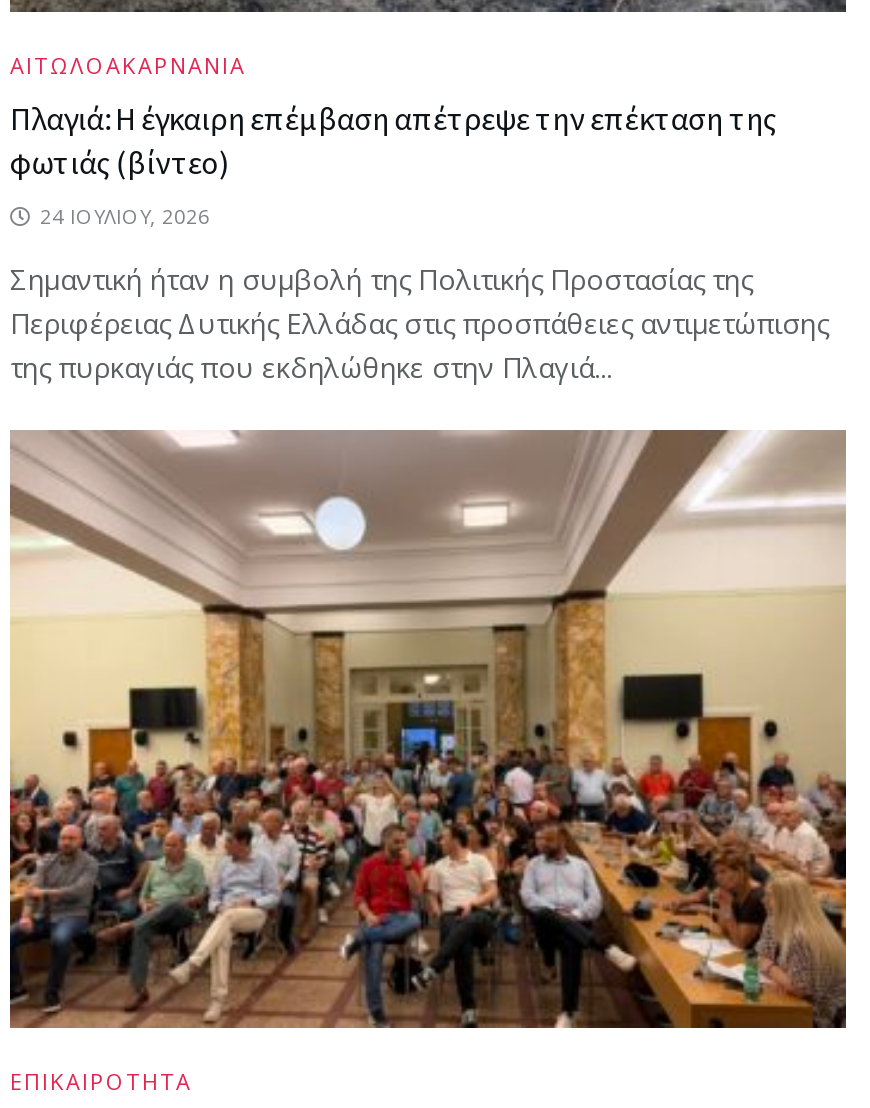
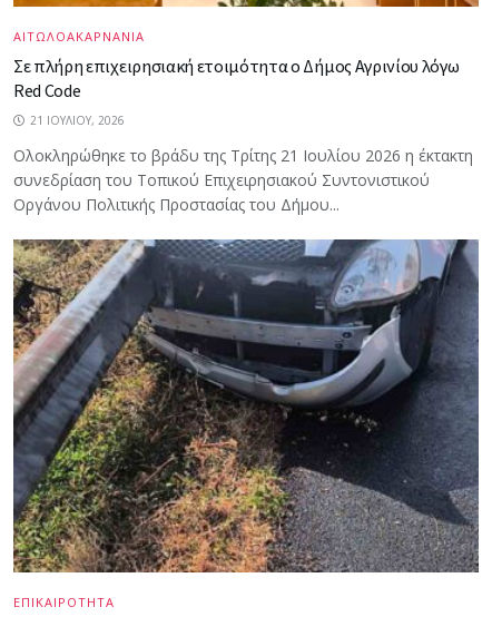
[10,98,777,182] Πλαγιά: Η έγκαιρη επέμβαση απέτρεψε την επέκταση της | φωτιάς (βίντεο) -> [13,55,459,101] Σε πλήρη επιχειρησιακή ετοιμότητα ο Δήμος Αγρινίου λόγω | Red Code
[34,202,210,230] 24 ΙΟΥΛΊΟΥ, 2026 -> [27,112,125,128] 21 ΙΟΥΛΊΟΥ, 2026
[10,260,828,386] Σημαντική ήταν η συμβολή της Πολιτικής Προστασίας της | Περιφέρειας Δυτικής Ελλάδας στις προσπάθειες αντιμετώπισης | της πυρκαγιάς που εκδηλώθηκε στην Πλαγιά... -> [13,145,473,215] Ολοκληρώθηκε το βράδυ της Τρίτης 21 Ιουλίου 2026 η έκτακτη | συνεδρίαση του Τοπικού Επιχειρησιακού Συντονιστικού | Οργάνου Πολιτικής Προστασίας του Δήμου...
[8,428,848,1030] [image] -> [12,238,480,574] [image]

